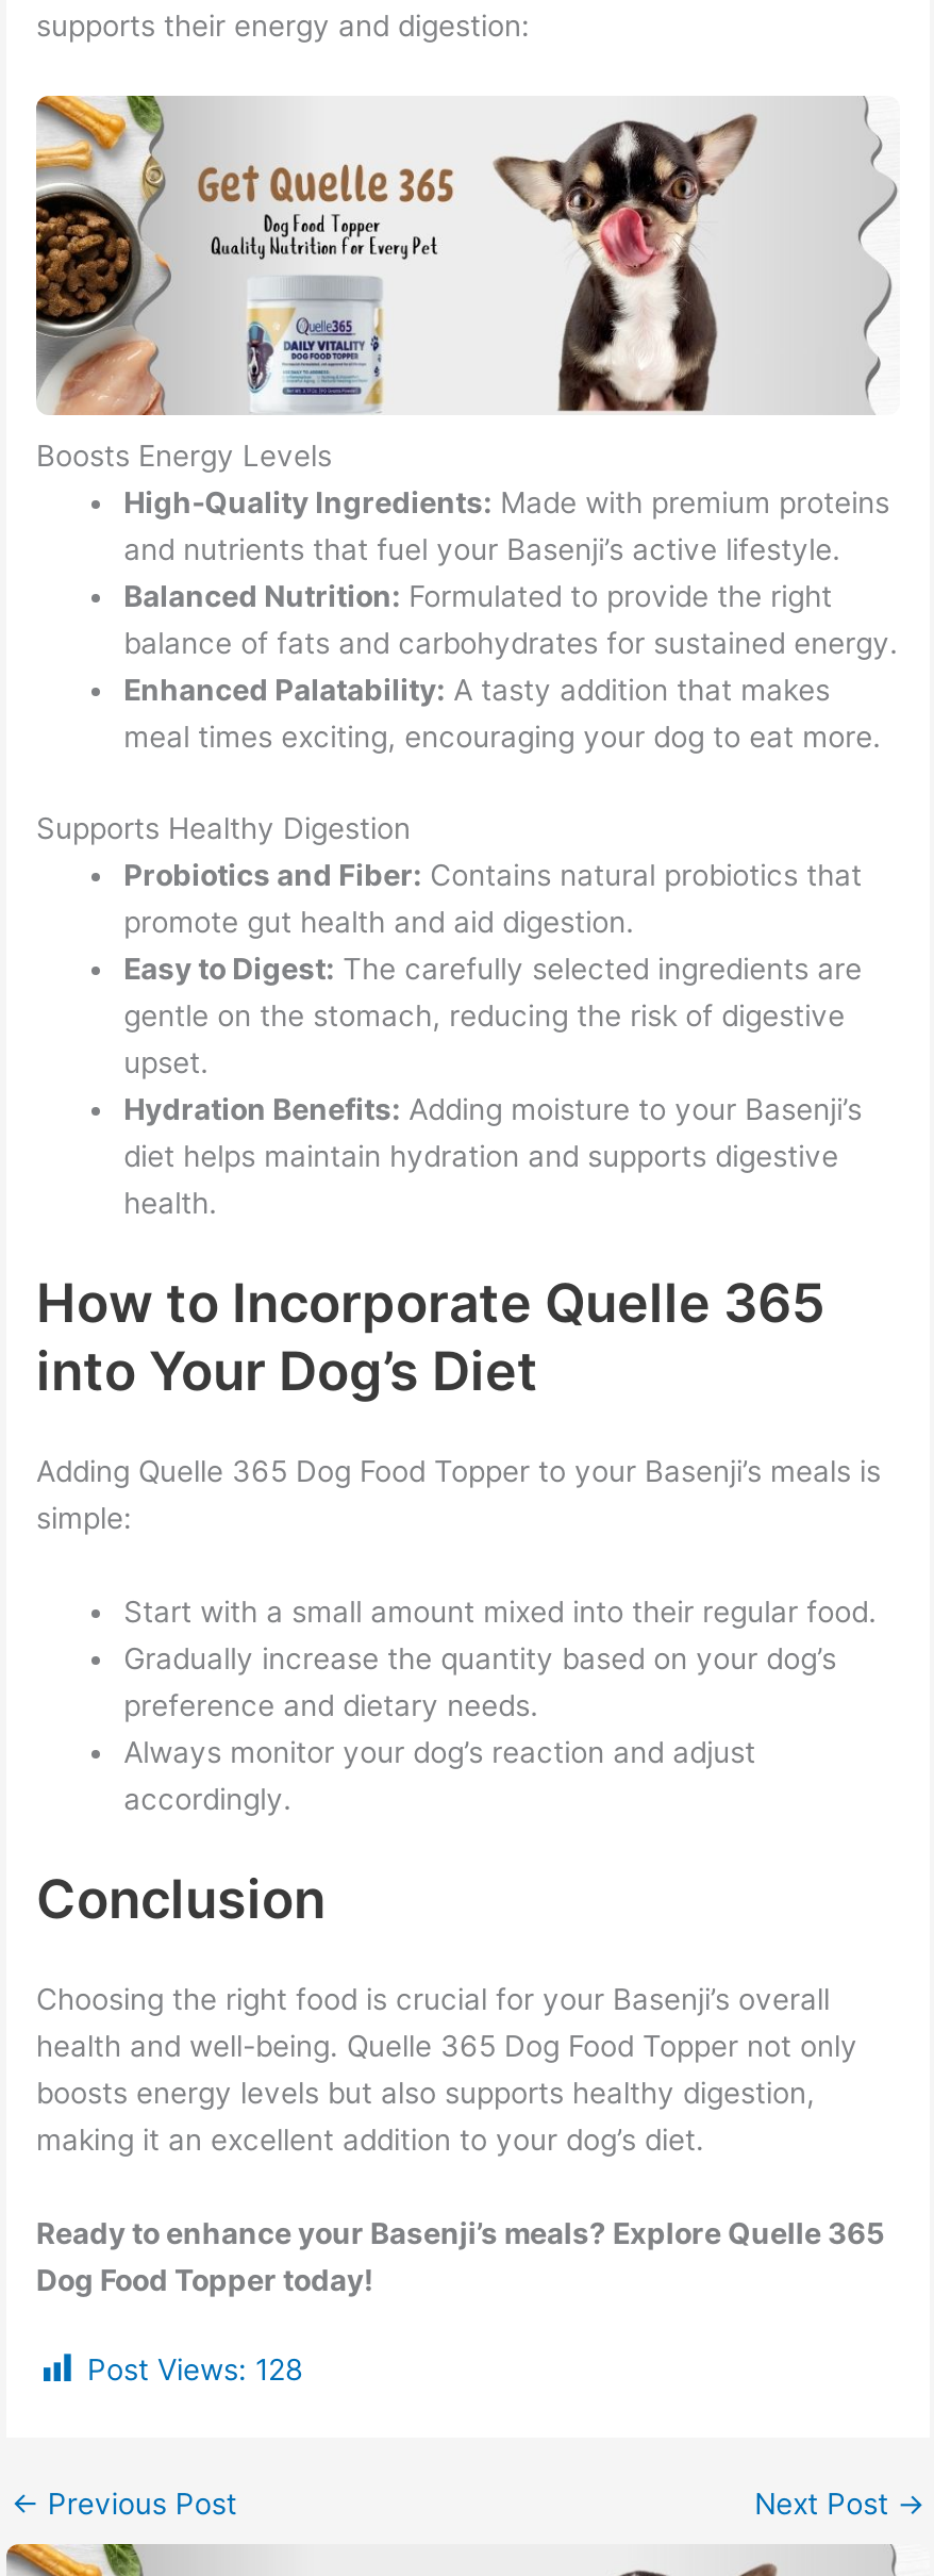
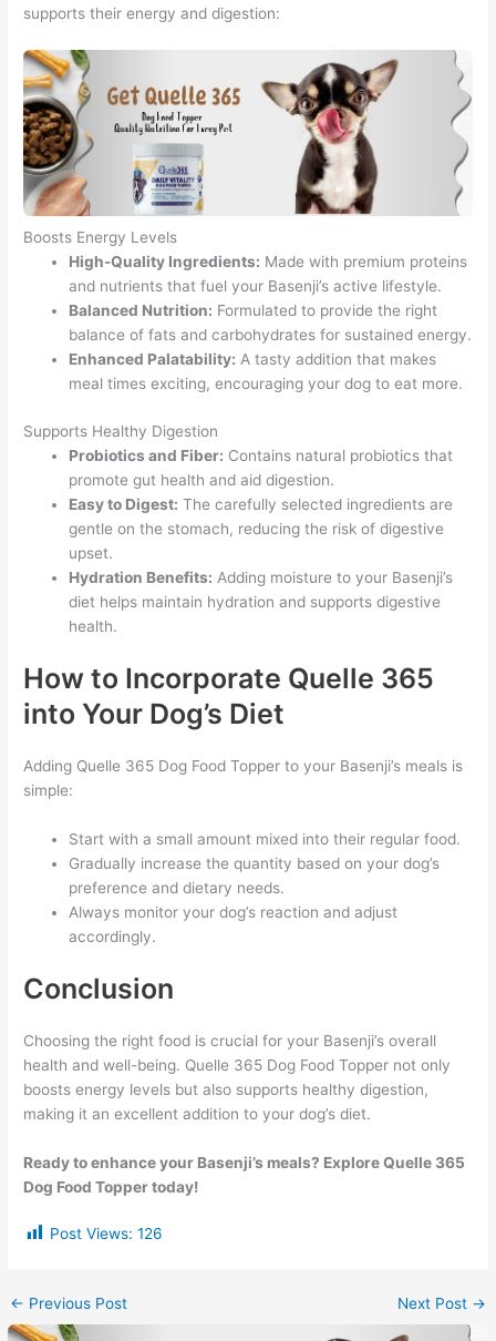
[87,2353,302,2387] Post Views: 128 -> [50,1225,163,1243] Post Views: 126

